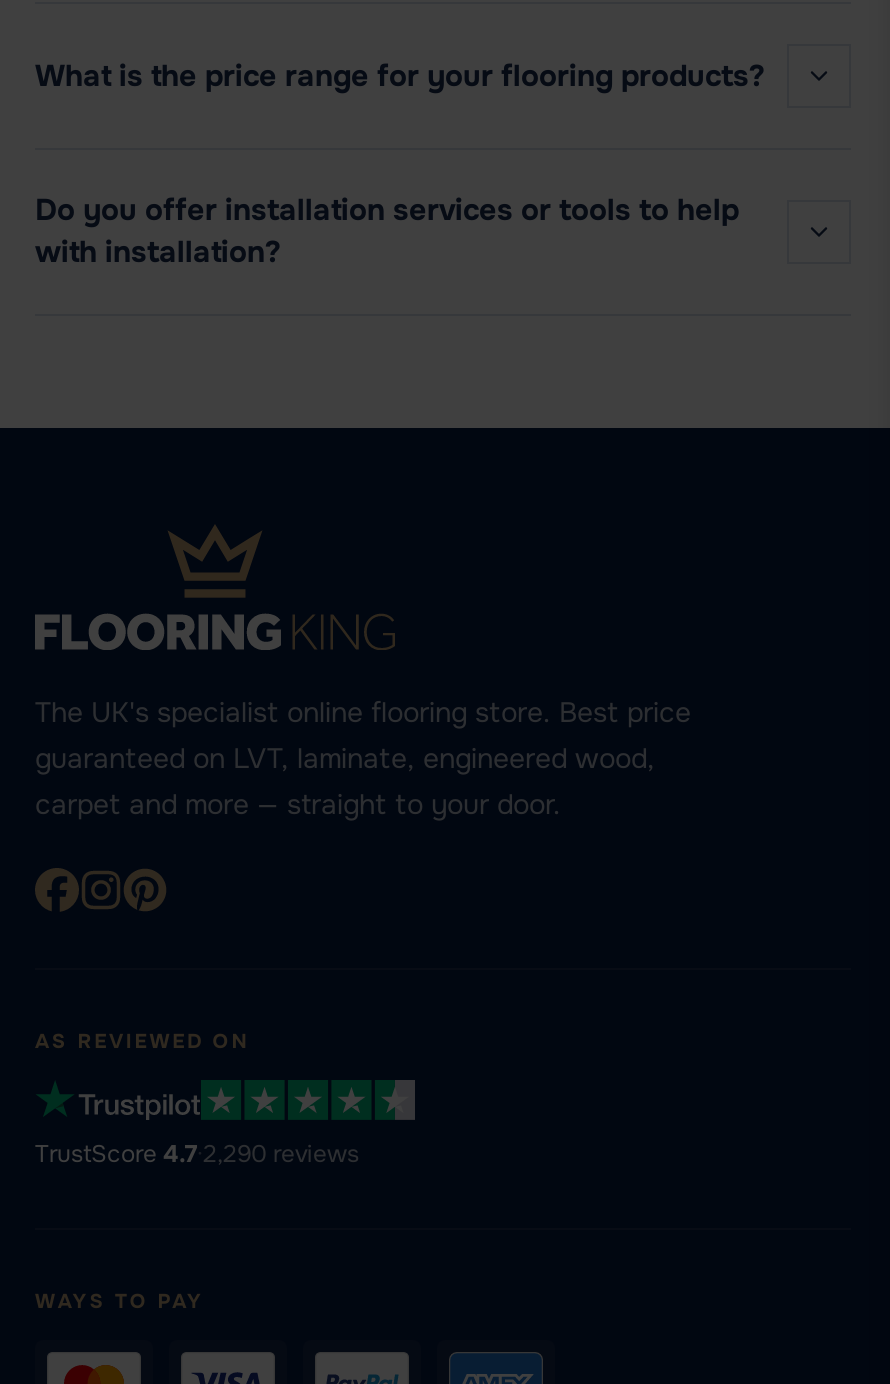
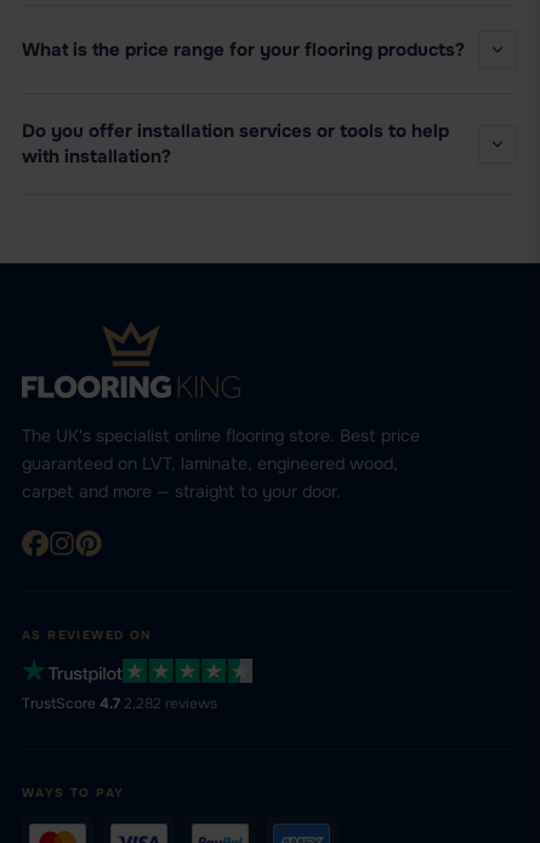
[35,1139,359,1171] TrustScore 4.7·2,290 reviews -> [22,694,217,714] TrustScore 4.7·2,282 reviews

